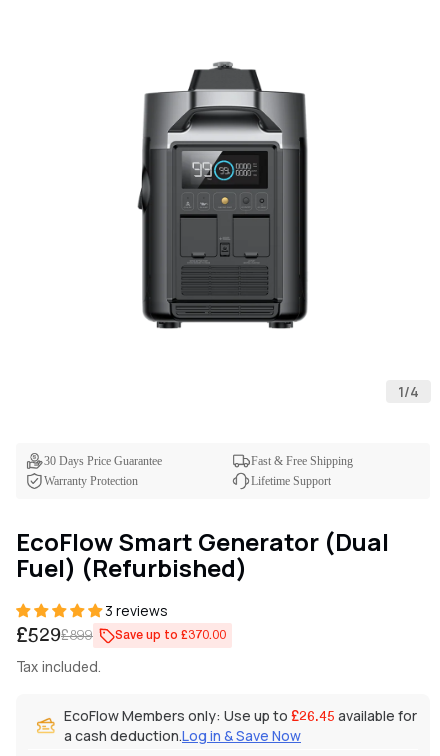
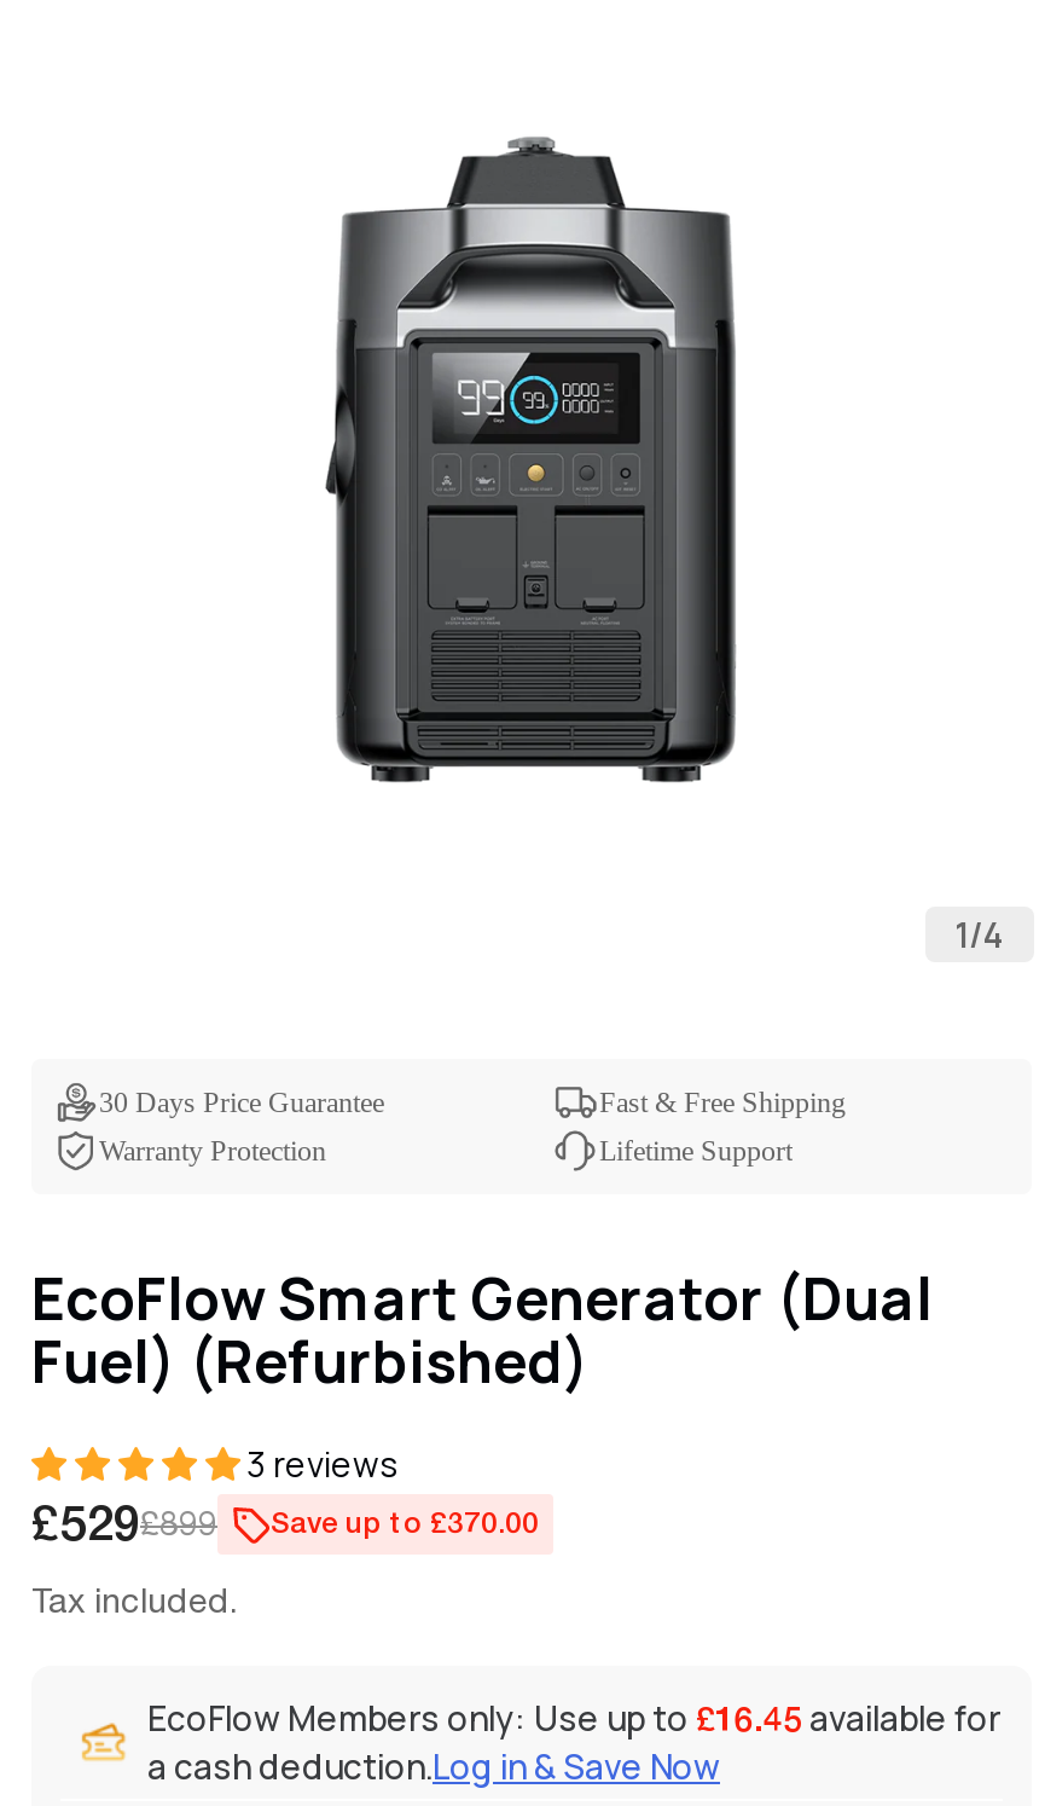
[64,706,417,725] EcoFlow Members only: Use up to £26.45 available for -> [147,1696,1000,1742] EcoFlow Members only: Use up to £16.45 available for

